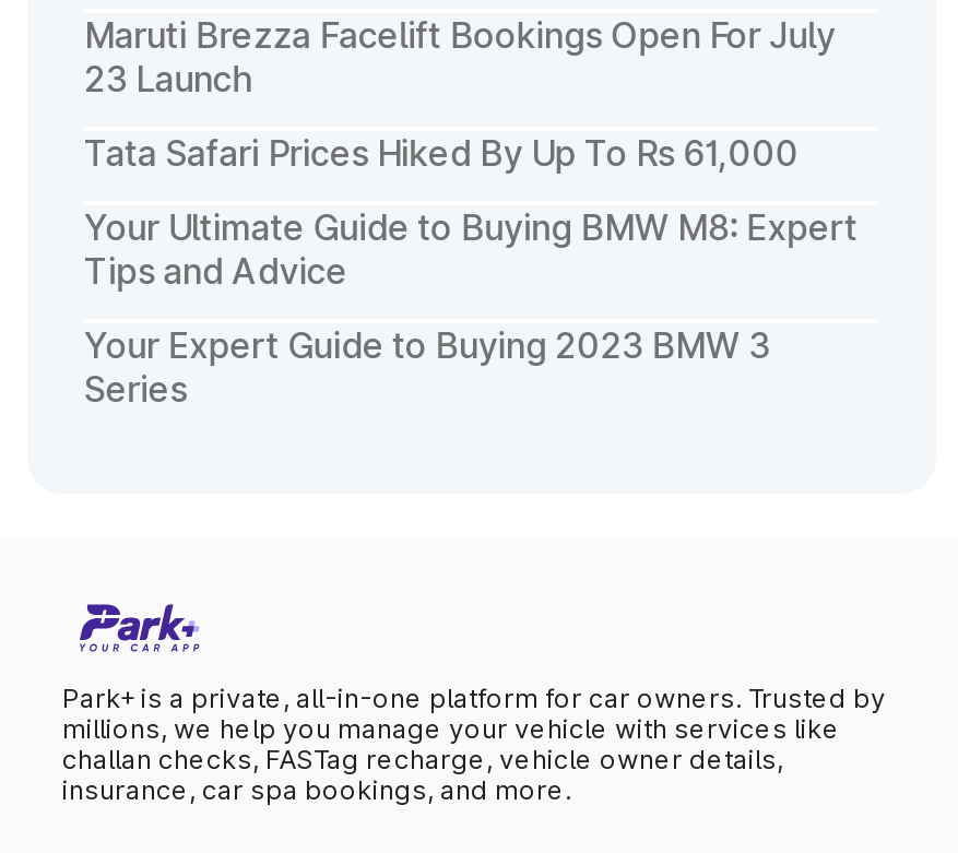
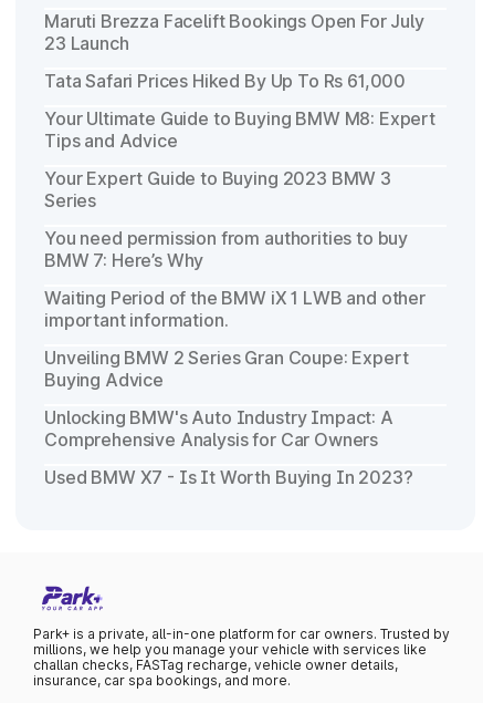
none -> [44,227,426,488] You need permission from authorities to buy | BMW 7: Here’s Why | Waiting Period of the BMW iX 1 LWB and other | important information. | Unveiling BMW 2 Series Gran Coupe: Expert | Buying Advice | Unlocking BMW's Auto Industry Impact: A | Comprehensive Analysis for Car Owners | Used BMW X7 - Is It Worth Buying In 2023?

